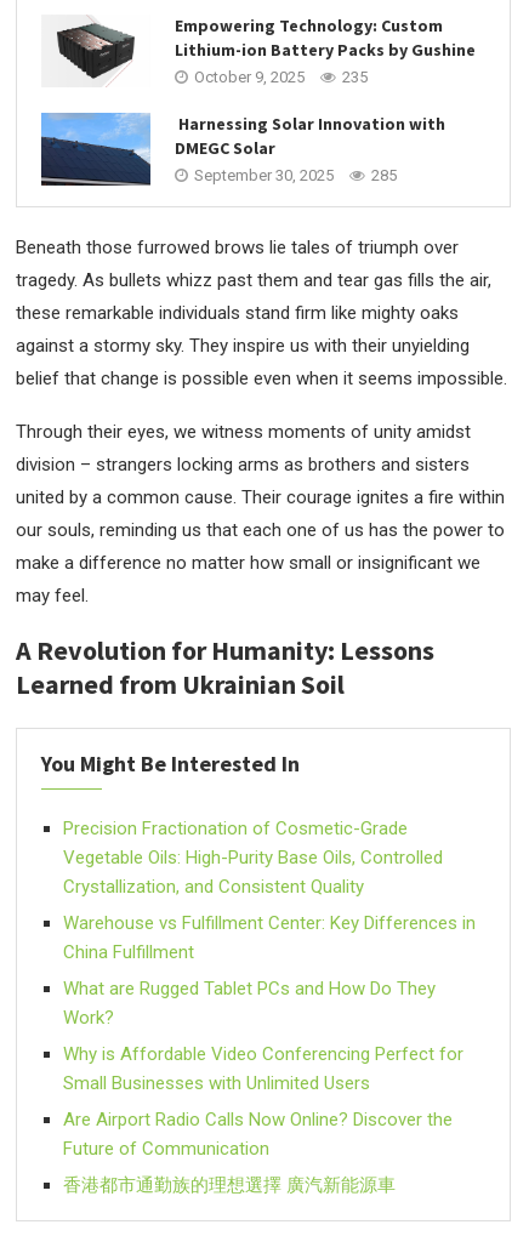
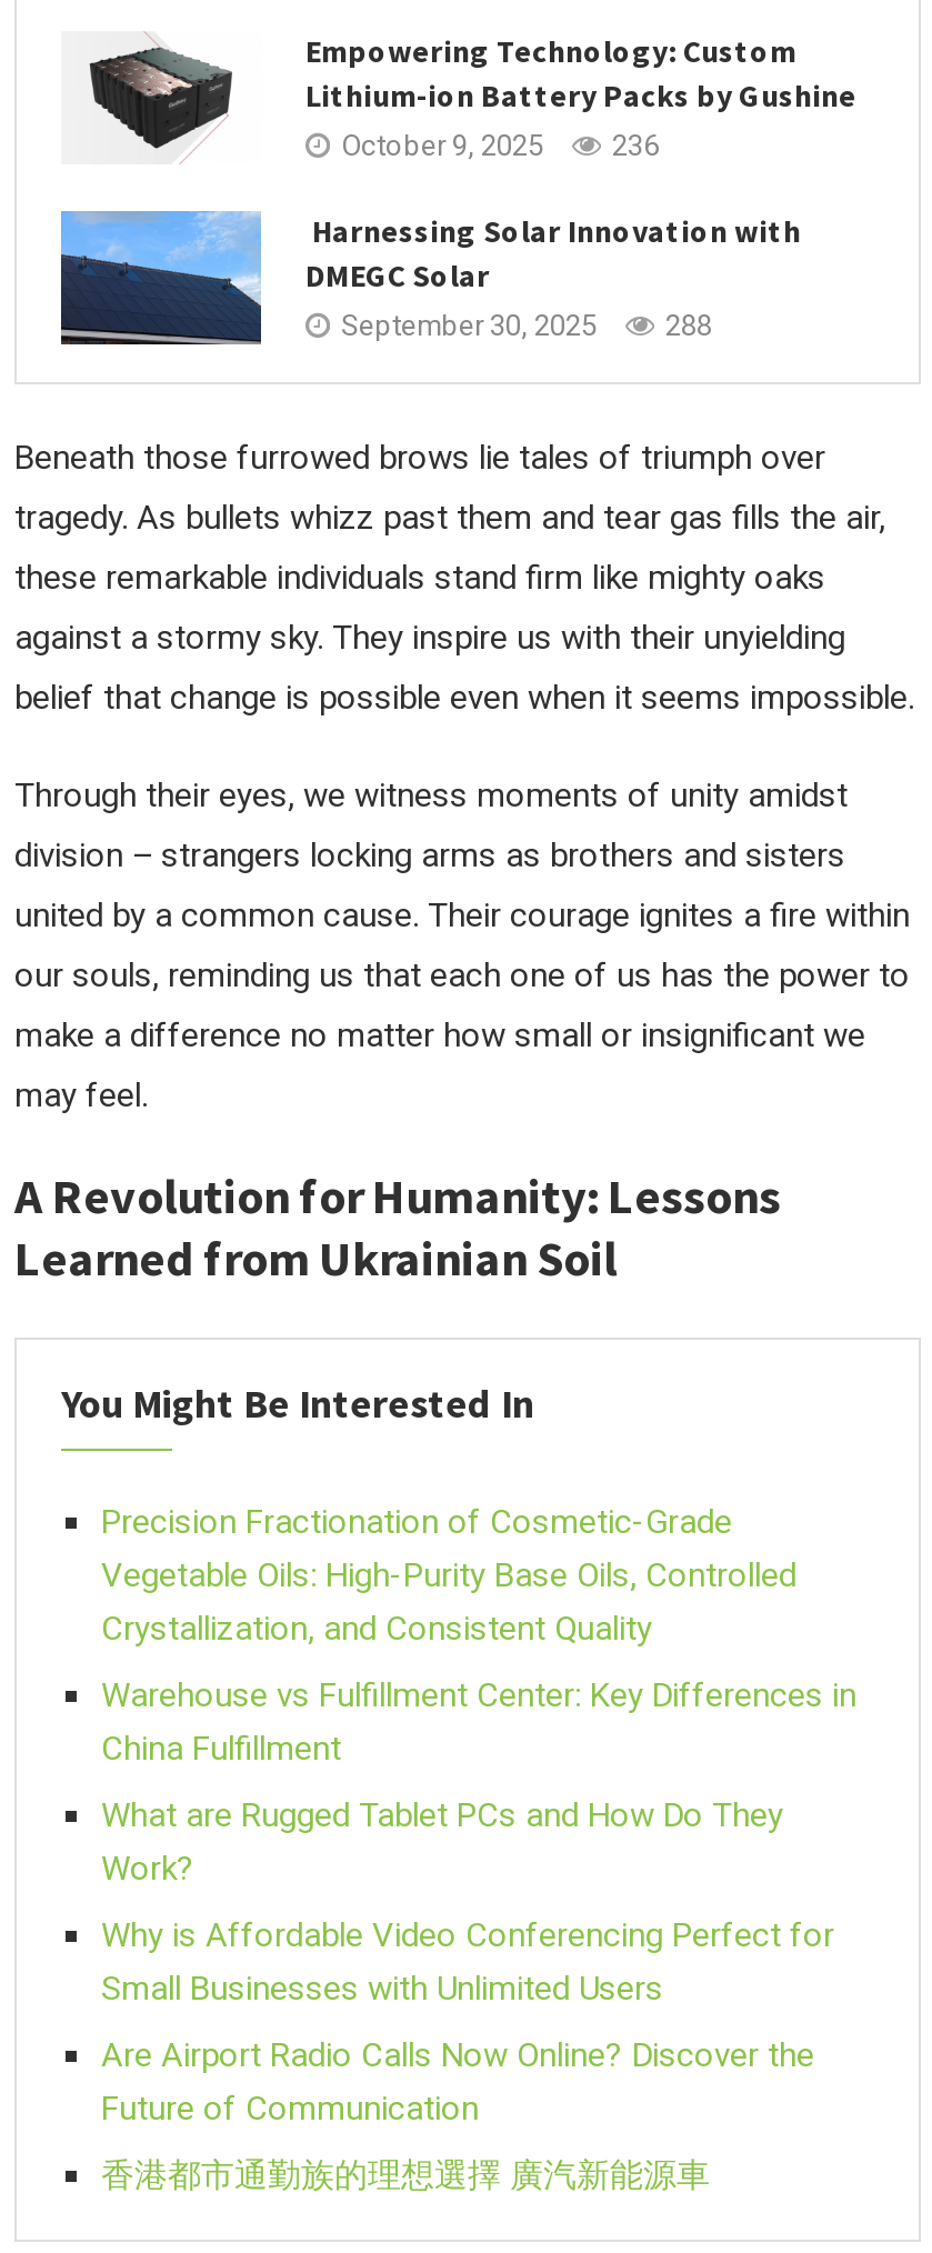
[342,68,368,86] 235 -> [612,129,659,162] 236
[371,166,397,184] 285 -> [665,309,712,342] 288

